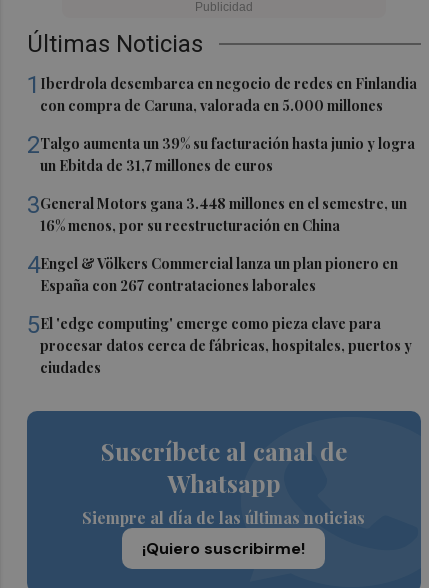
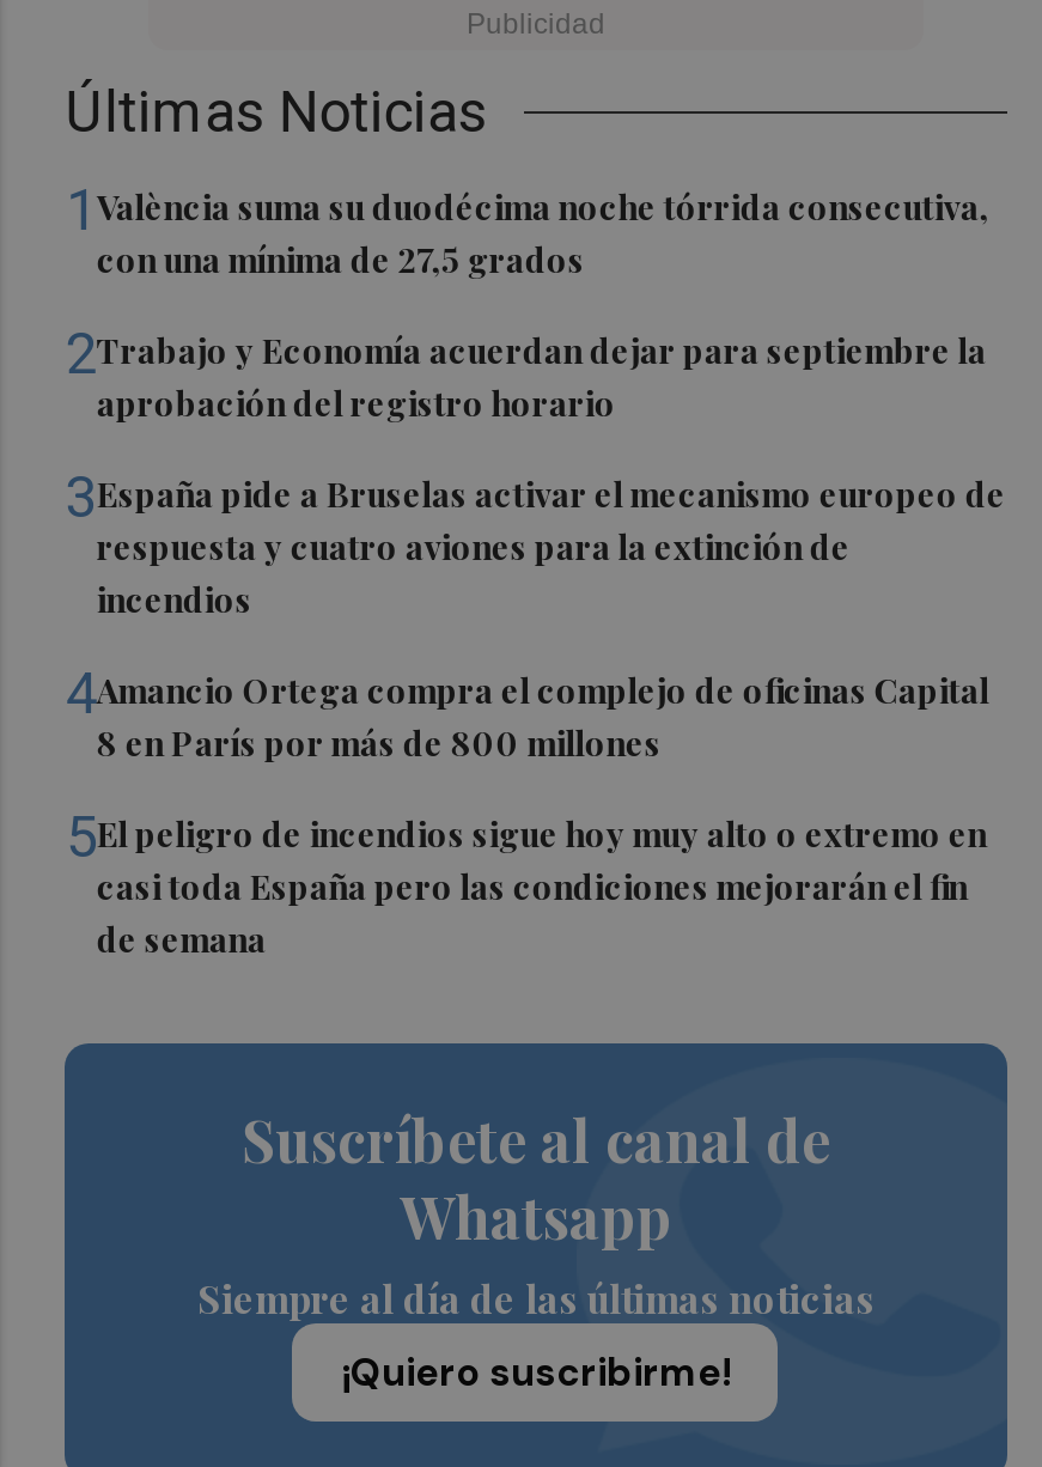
[27,71,417,115] 1Iberdrola desembarca en negocio de redes en Finlandia | con compra de Caruna, valorada en 5.000 millones -> [66,176,989,281] 1València suma su duodécima noche tórrida consecutiva, | con una mínima de 27,5 grados
[27,131,415,175] 2Talgo aumenta un 39% su facturación hasta junio y logra | un Ebitda de 31,7 millones de euros -> [66,320,987,425] 2Trabajo y Economía acuerdan dejar para septiembre la | aprobación del registro horario
[27,191,407,235] 3General Motors gana 3.448 millones en el semestre, un | 16% menos, por su reestructuración en China -> [66,463,1006,621] 3España pide a Bruselas activar el mecanismo europeo de | respuesta y cuatro aviones para la extinción de | incendios
[27,251,398,295] 4Engel & Völkers Commercial lanza un plan pionero en | España con 267 contrataciones laborales -> [66,660,989,765] 4Amancio Ortega compra el complejo de oficinas Capital | 8 en París por más de 800 millones
[27,311,412,377] 5El 'edge computing' emerge como pieza clave para | procesar datos cerca de fábricas, hospitales, puertos y | ciudades -> [66,803,987,961] 5El peligro de incendios sigue hoy muy alto o extremo en | casi toda España pero las condiciones mejorarán el fin | de semana

